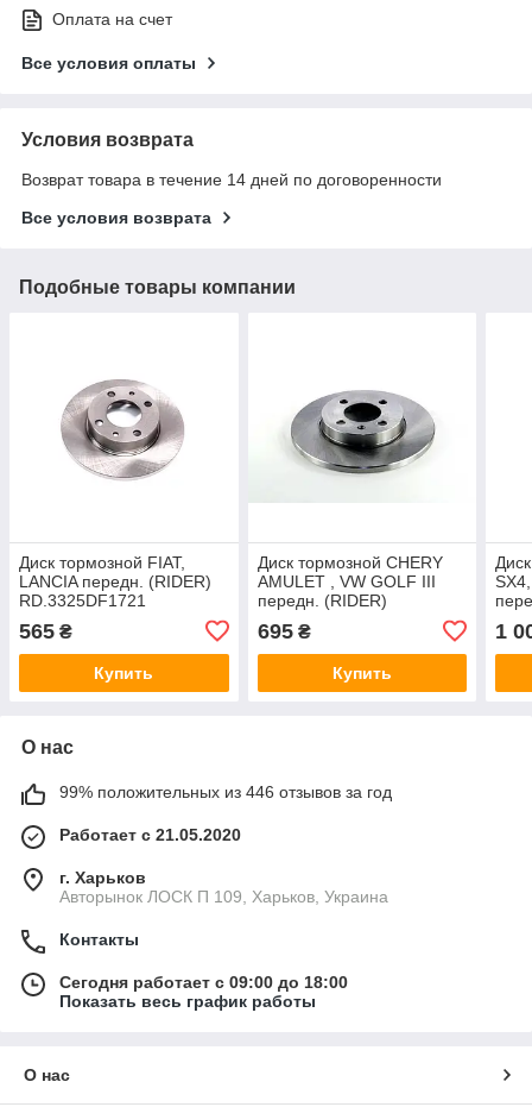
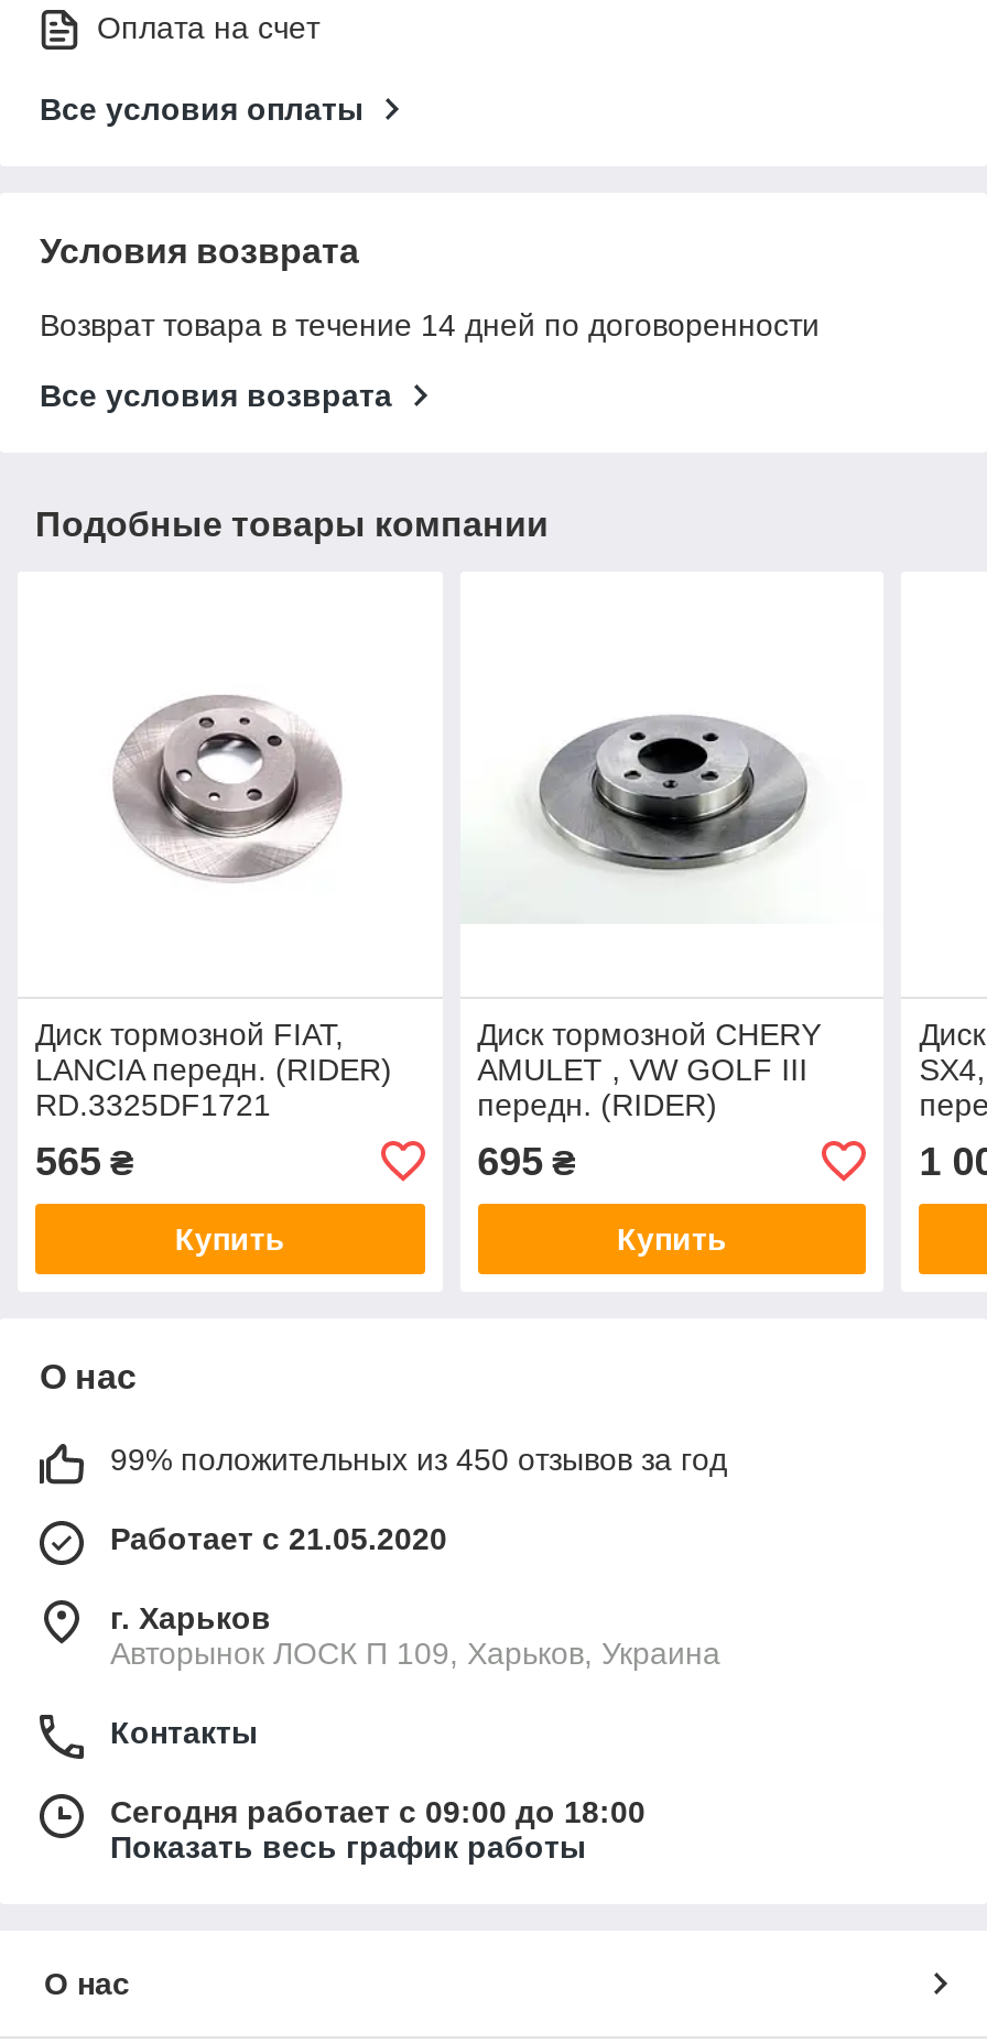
[59,782,392,801] 99% положительных из 446 отзывов за год -> [110,1441,727,1476] 99% положительных из 450 отзывов за год

